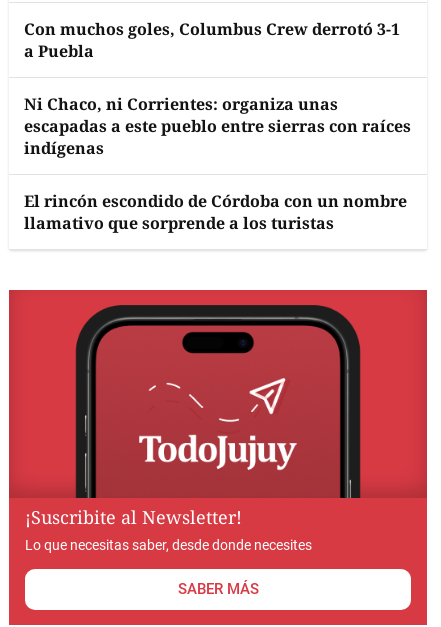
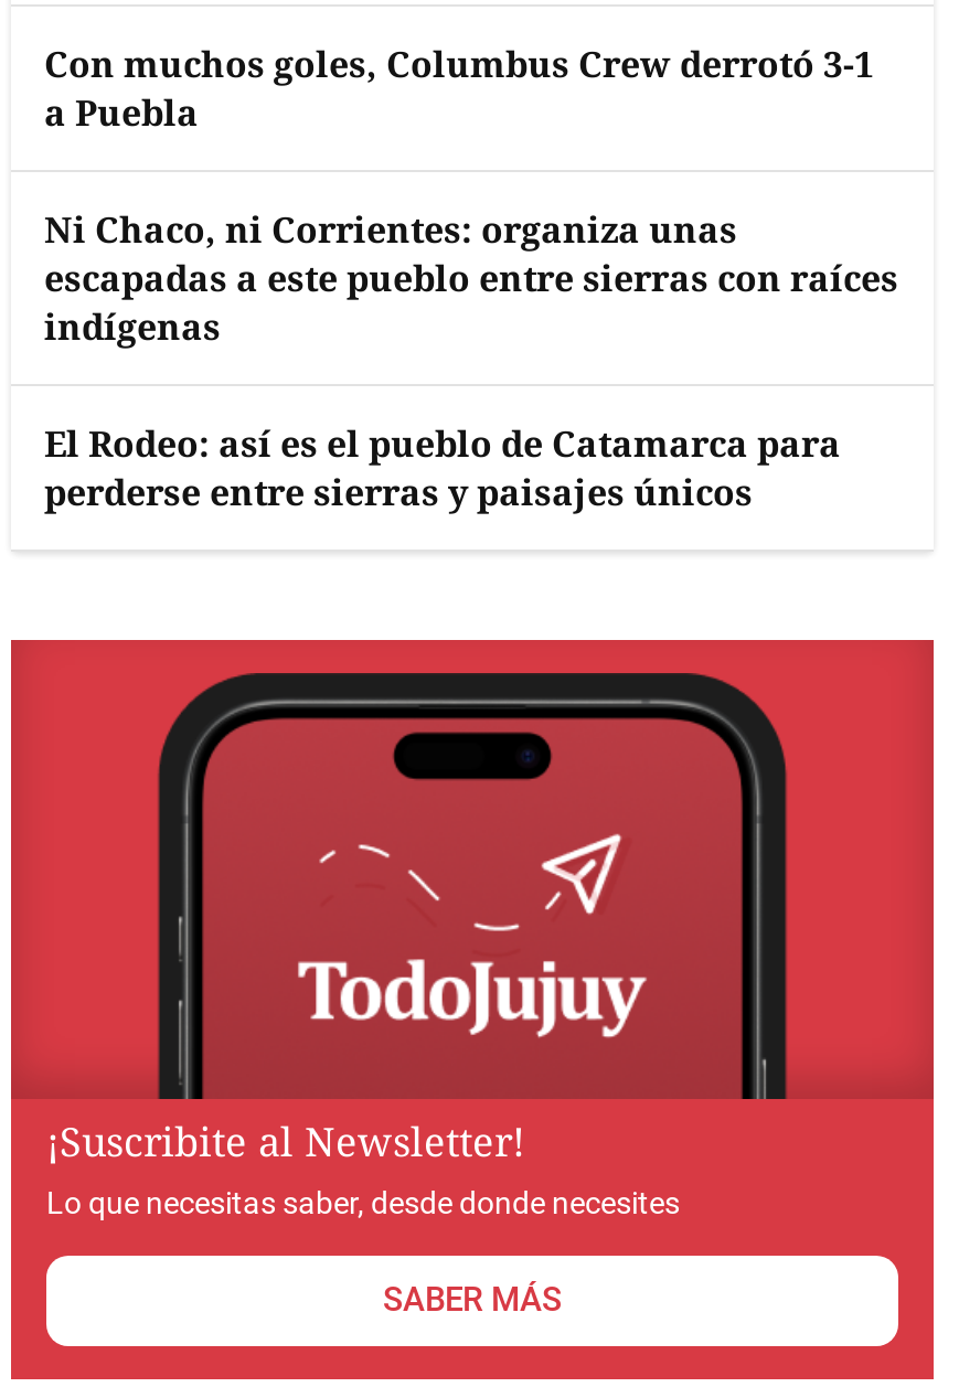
[24,190,407,234] El rincón escondido de Córdoba con un nombre | llamativo que sorprende a los turistas -> [44,419,841,516] El Rodeo: así es el pueblo de Catamarca para | perderse entre sierras y paisajes únicos

